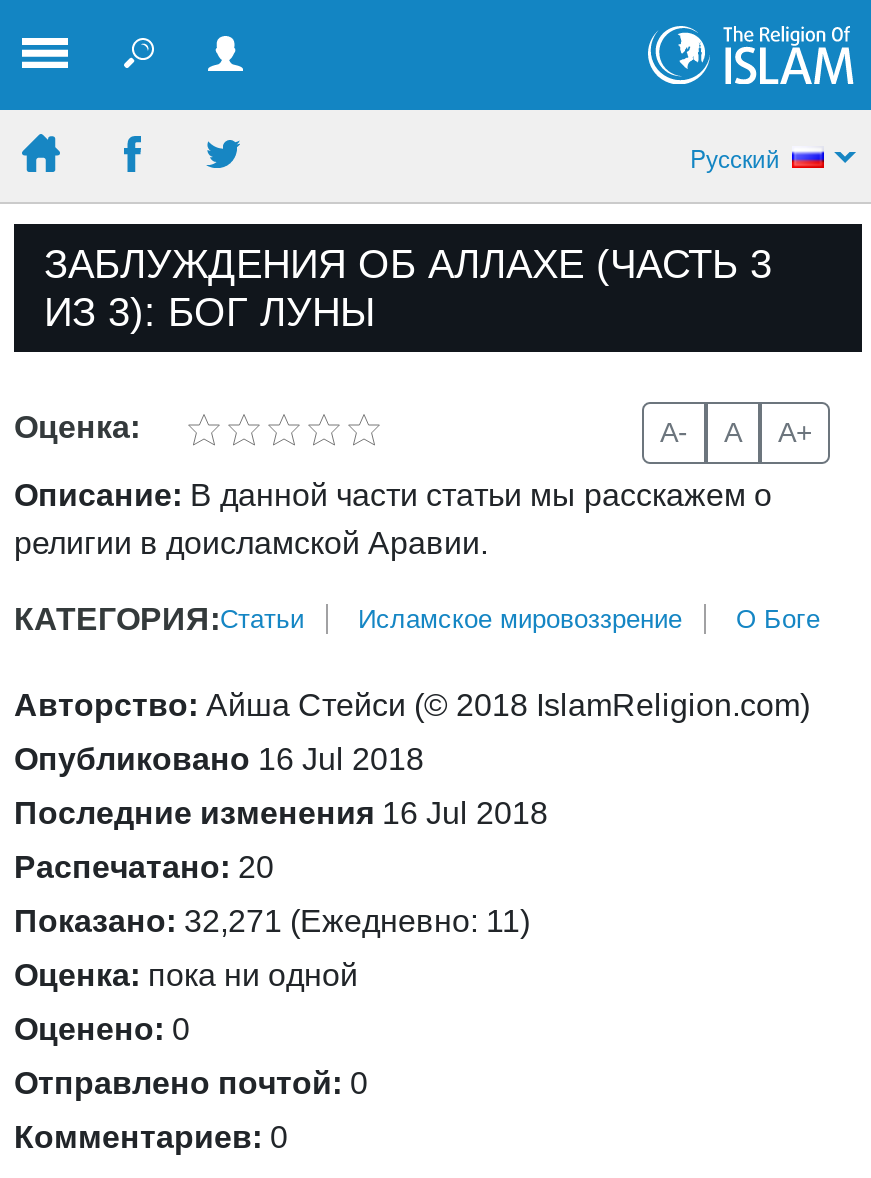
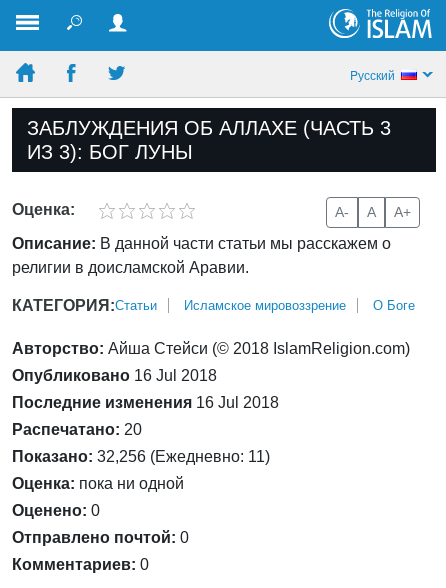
[14,904,530,938] Показано: 32,271 (Ежедневно: 11) -> [12,448,270,465] Показано: 32,256 (Ежедневно: 11)

